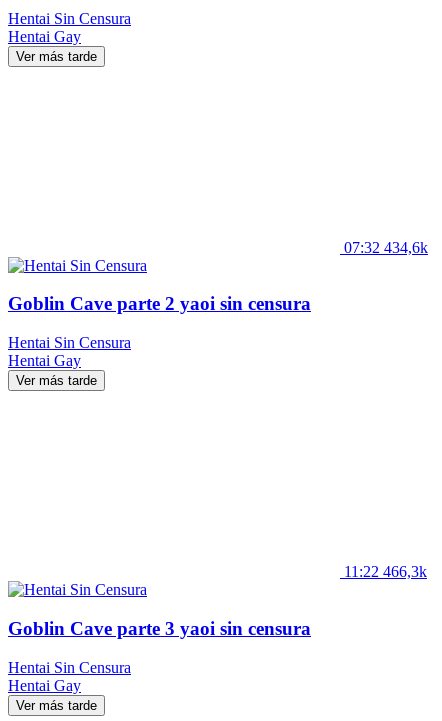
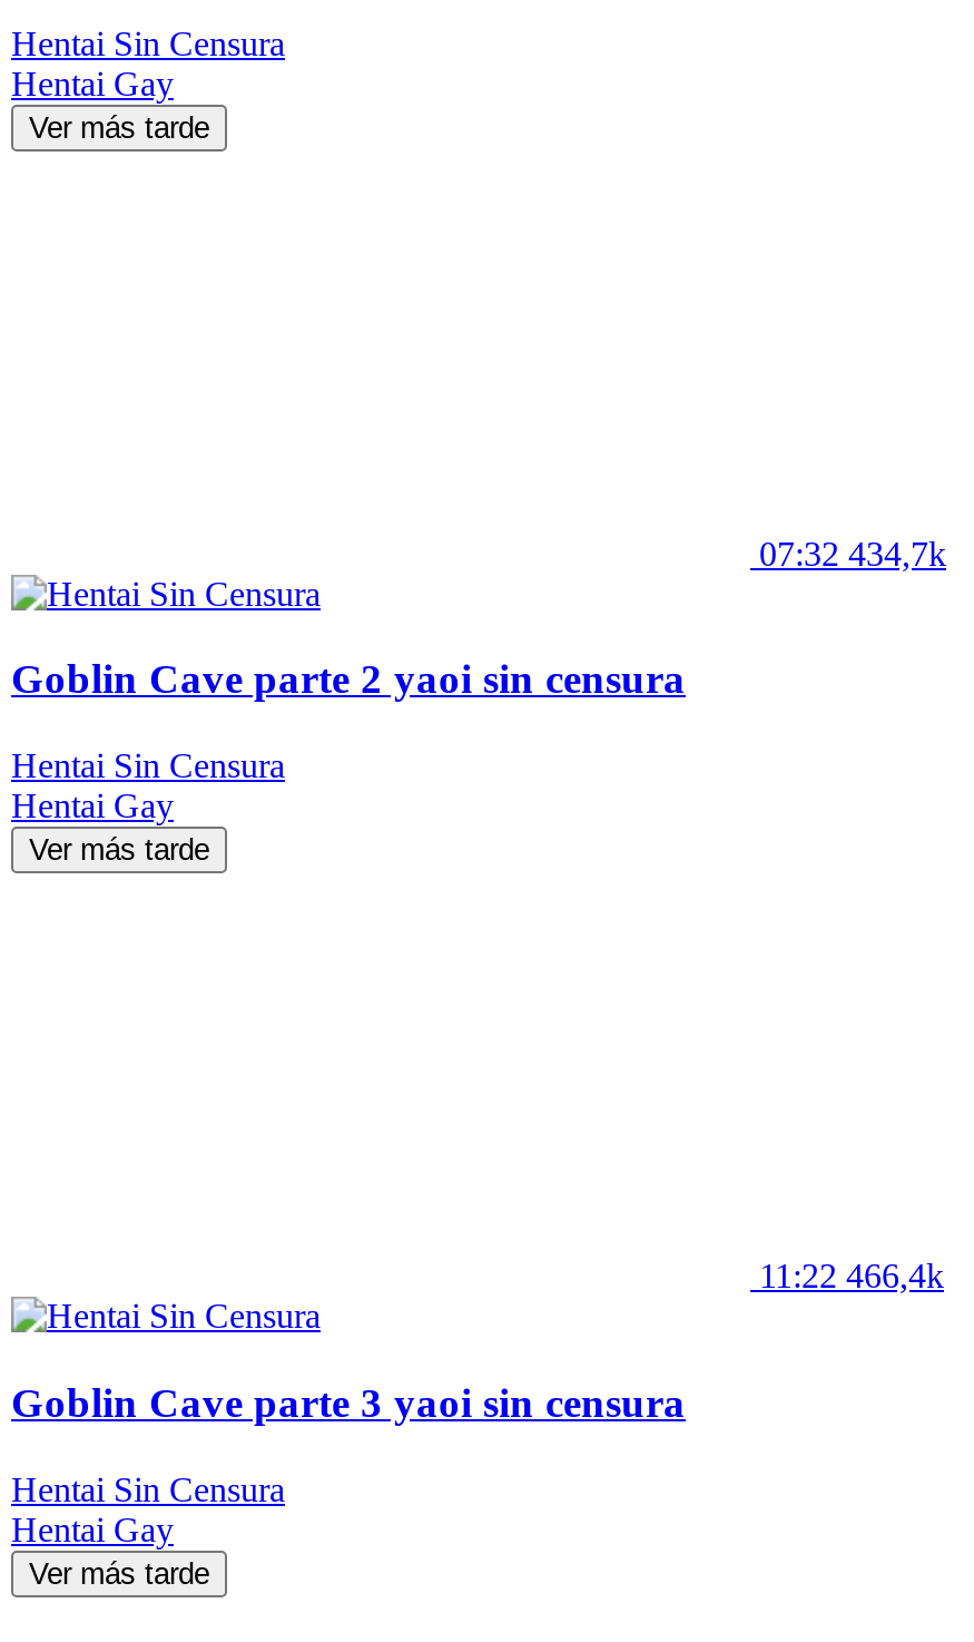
[344,239,428,256] 07:32 434,6k -> [759,534,946,572] 07:32 434,7k
[344,563,427,580] 11:22 466,3k -> [759,1257,944,1295] 11:22 466,4k

